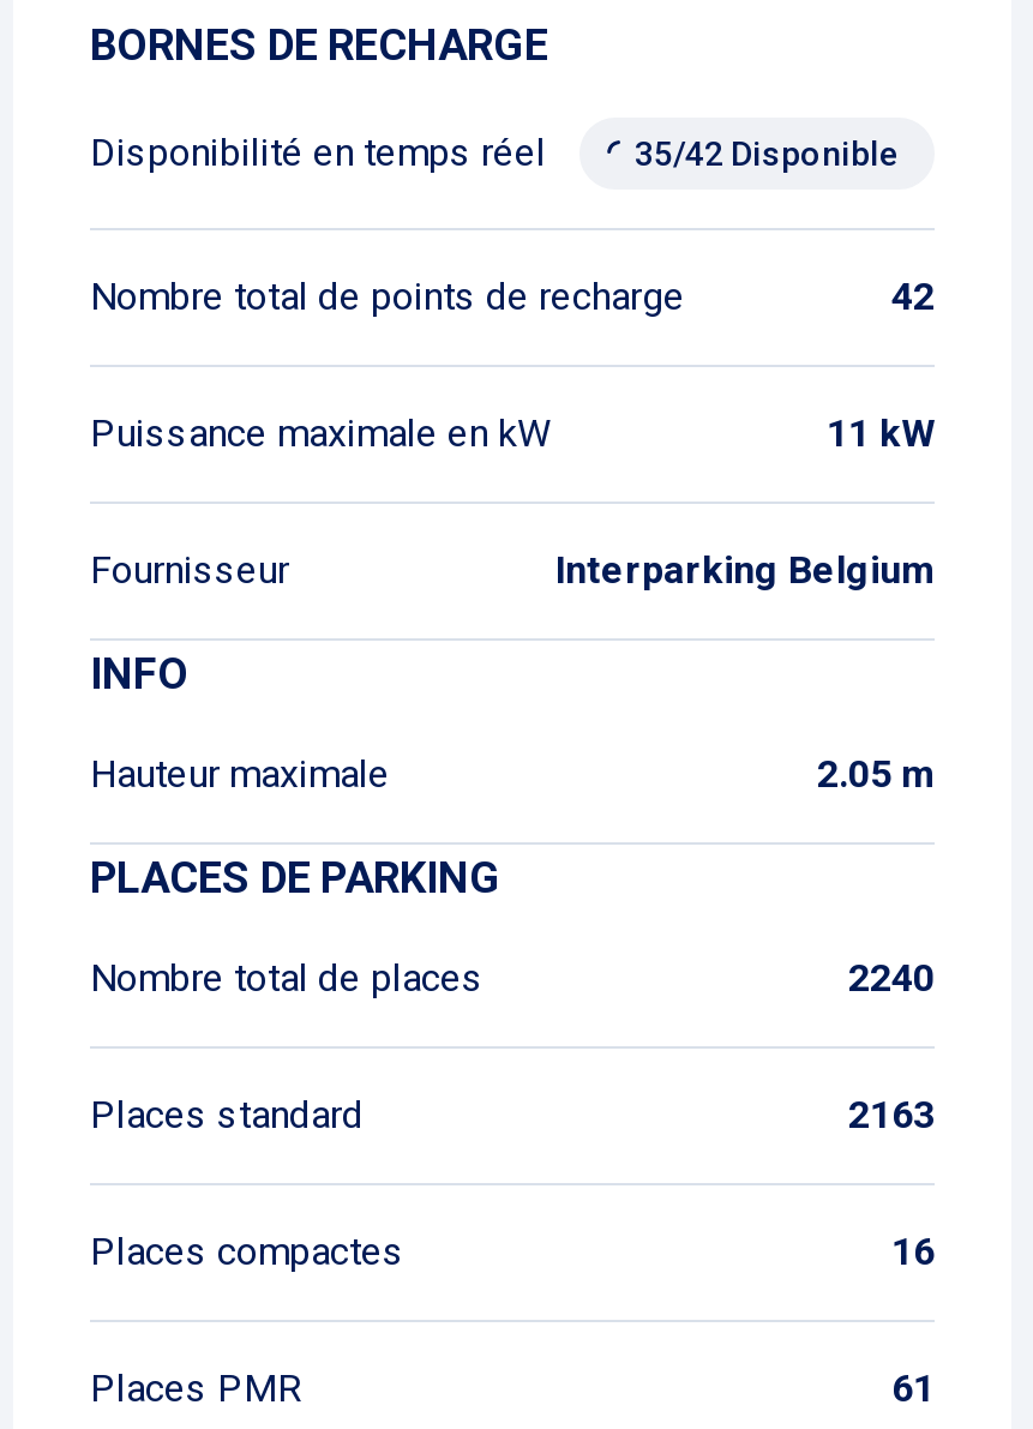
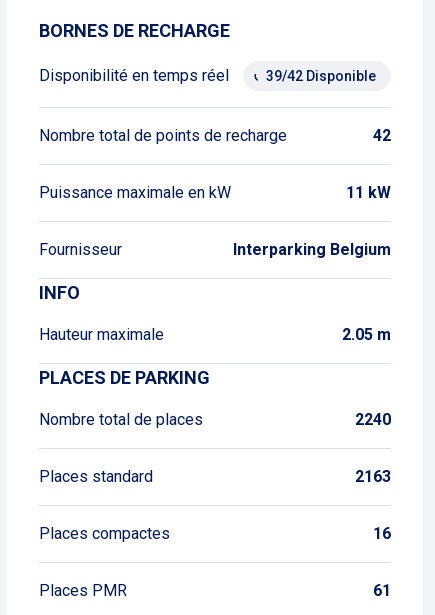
[635,134,899,173] 35/42 Disponible -> [266,68,376,84] 39/42 Disponible

